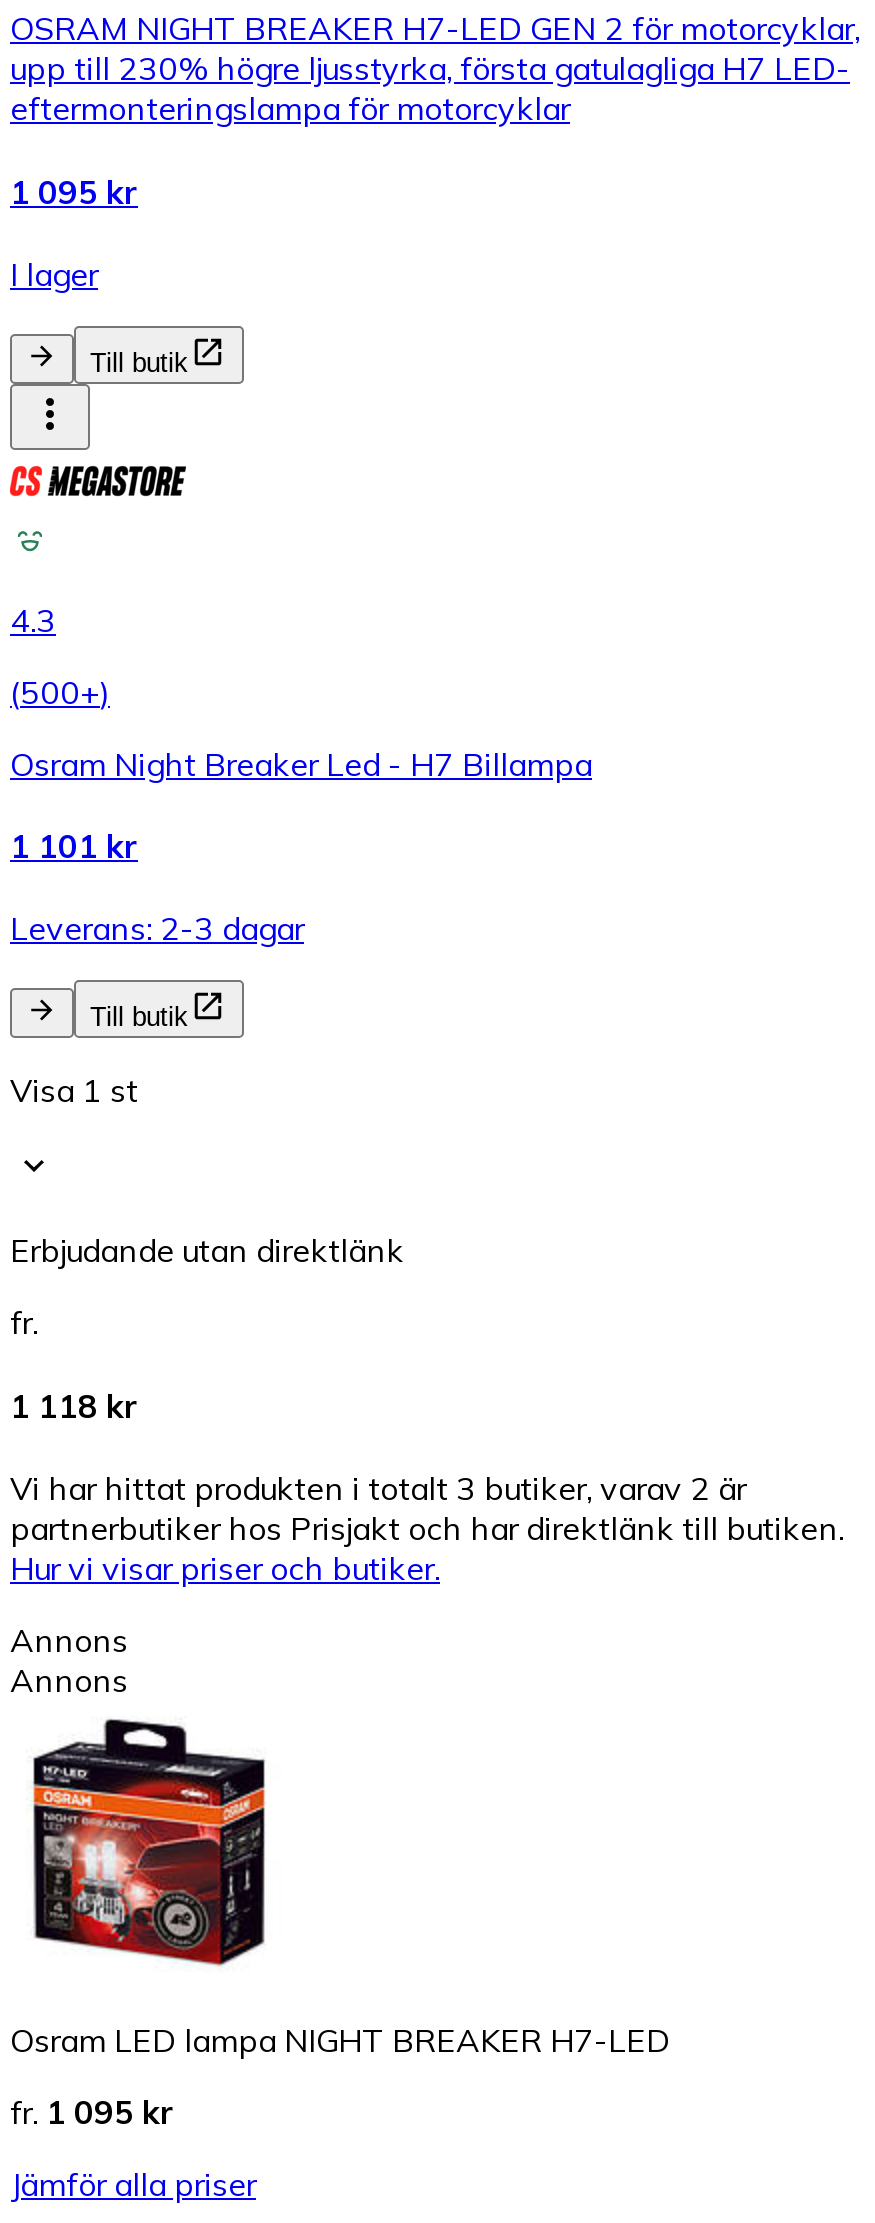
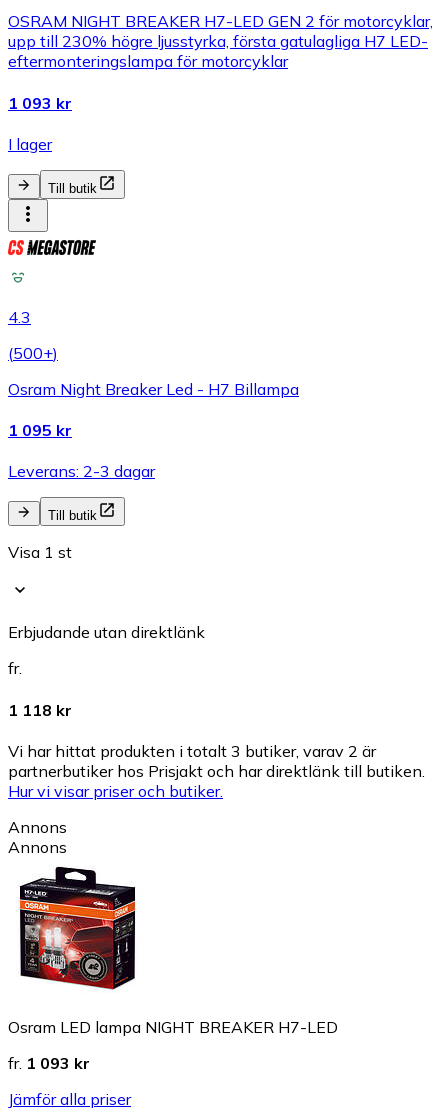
[10,171,138,211] 1 095 kr -> [8,93,72,113] 1 093 kr
[10,826,138,866] 1 101 kr -> [8,420,72,440] 1 095 kr
[10,2092,174,2132] fr. 1 095 kr -> [8,1053,90,1073] fr. 1 093 kr

